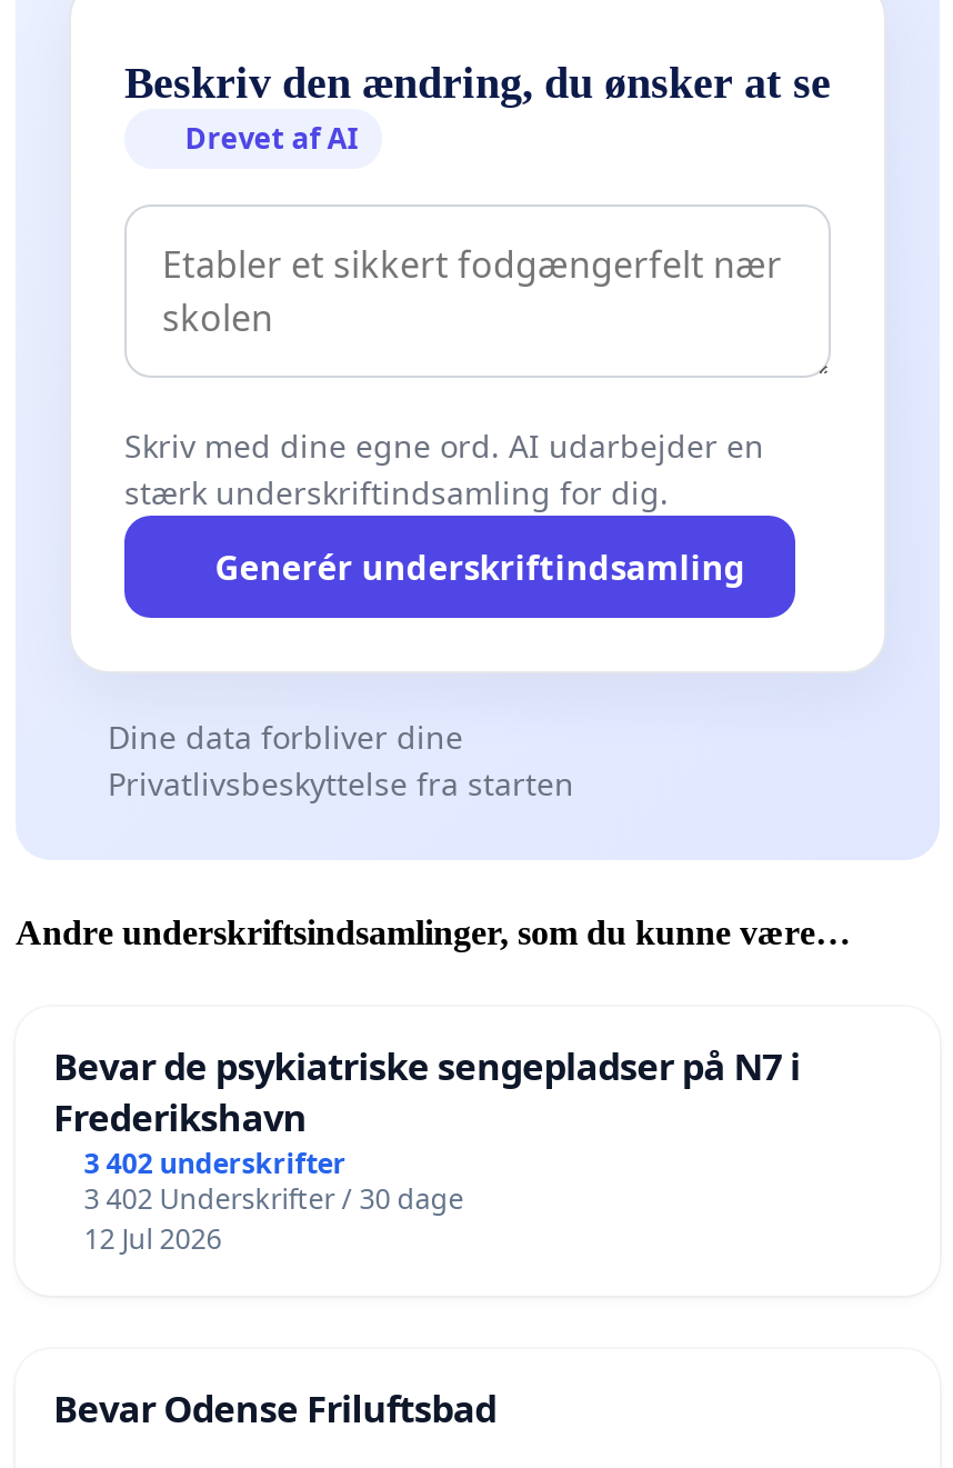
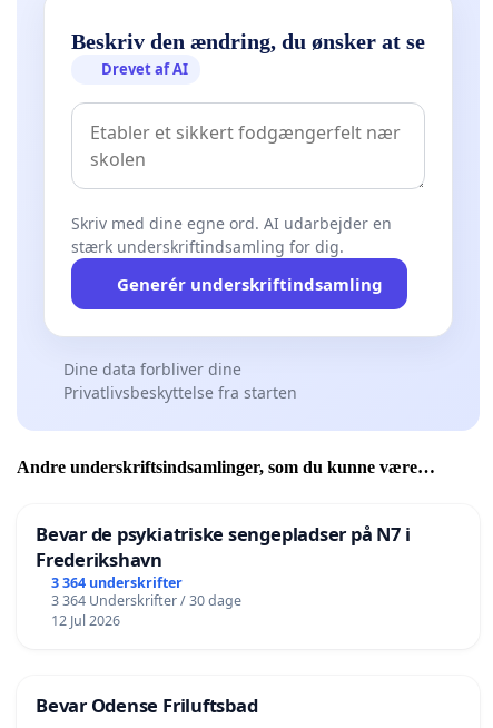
[84,1144,346,1182] 3 402 underskrifter -> [51,573,182,592] 3 364 underskrifter
[84,1180,464,1217] 3 402 Underskrifter / 30 dage -> [51,591,241,610] 3 364 Underskrifter / 30 dage

